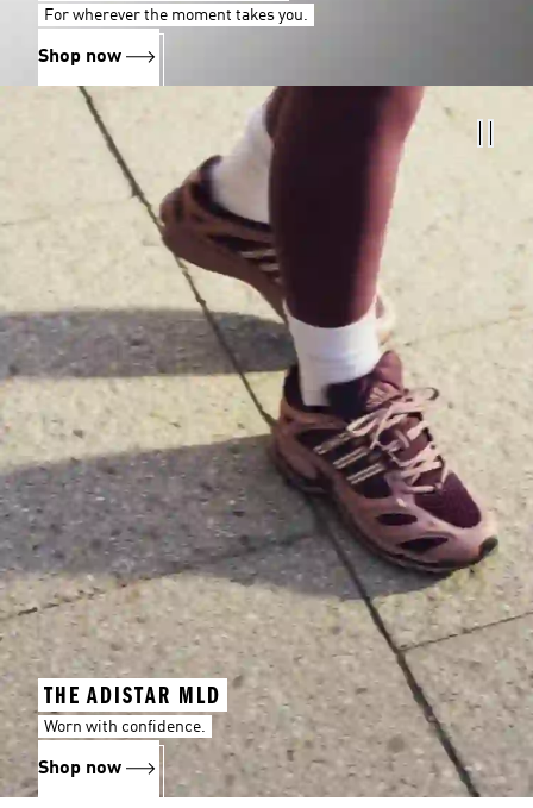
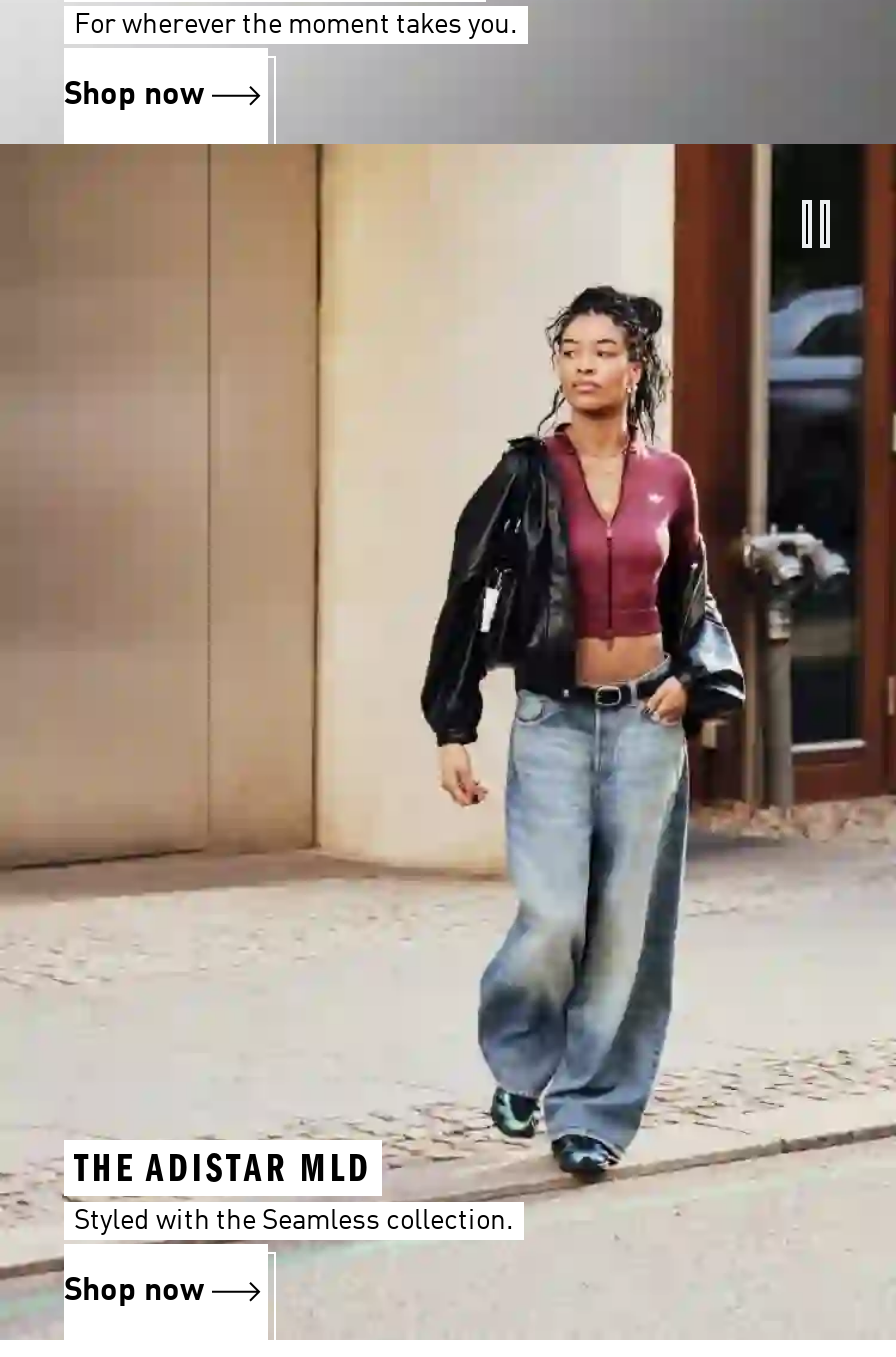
[4,84,529,797] [image] | Worn with confidence. -> [6,142,890,1338] [image] | Styled with the Seamless collection.

